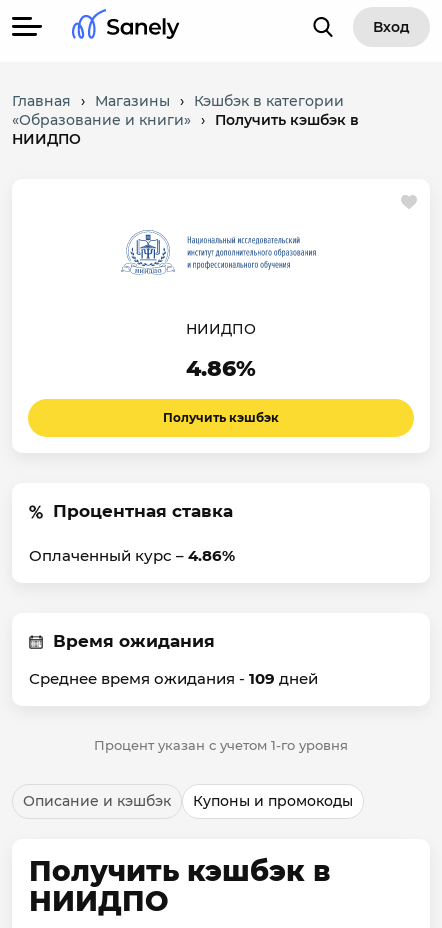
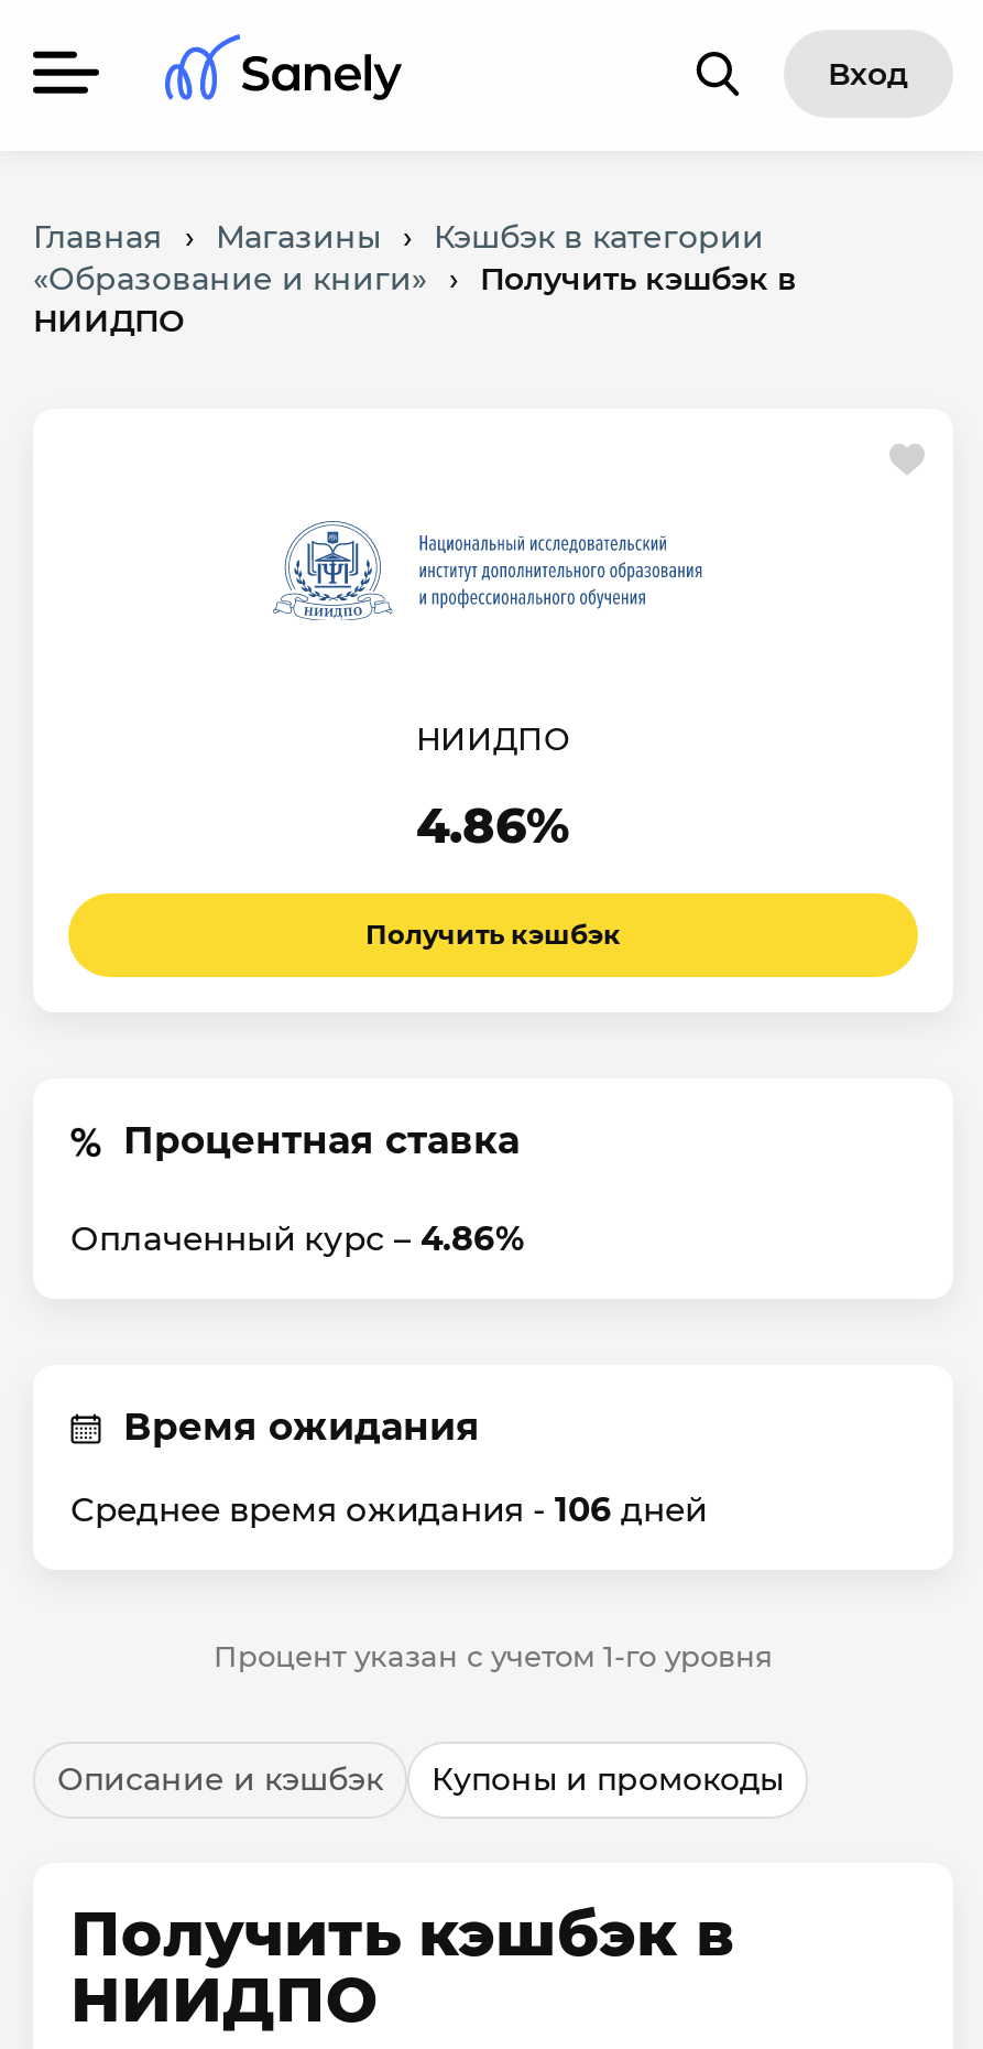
[29,669,318,688] Среднее время ожидания - 109 дней -> [70,1488,707,1530] Среднее время ожидания - 106 дней

